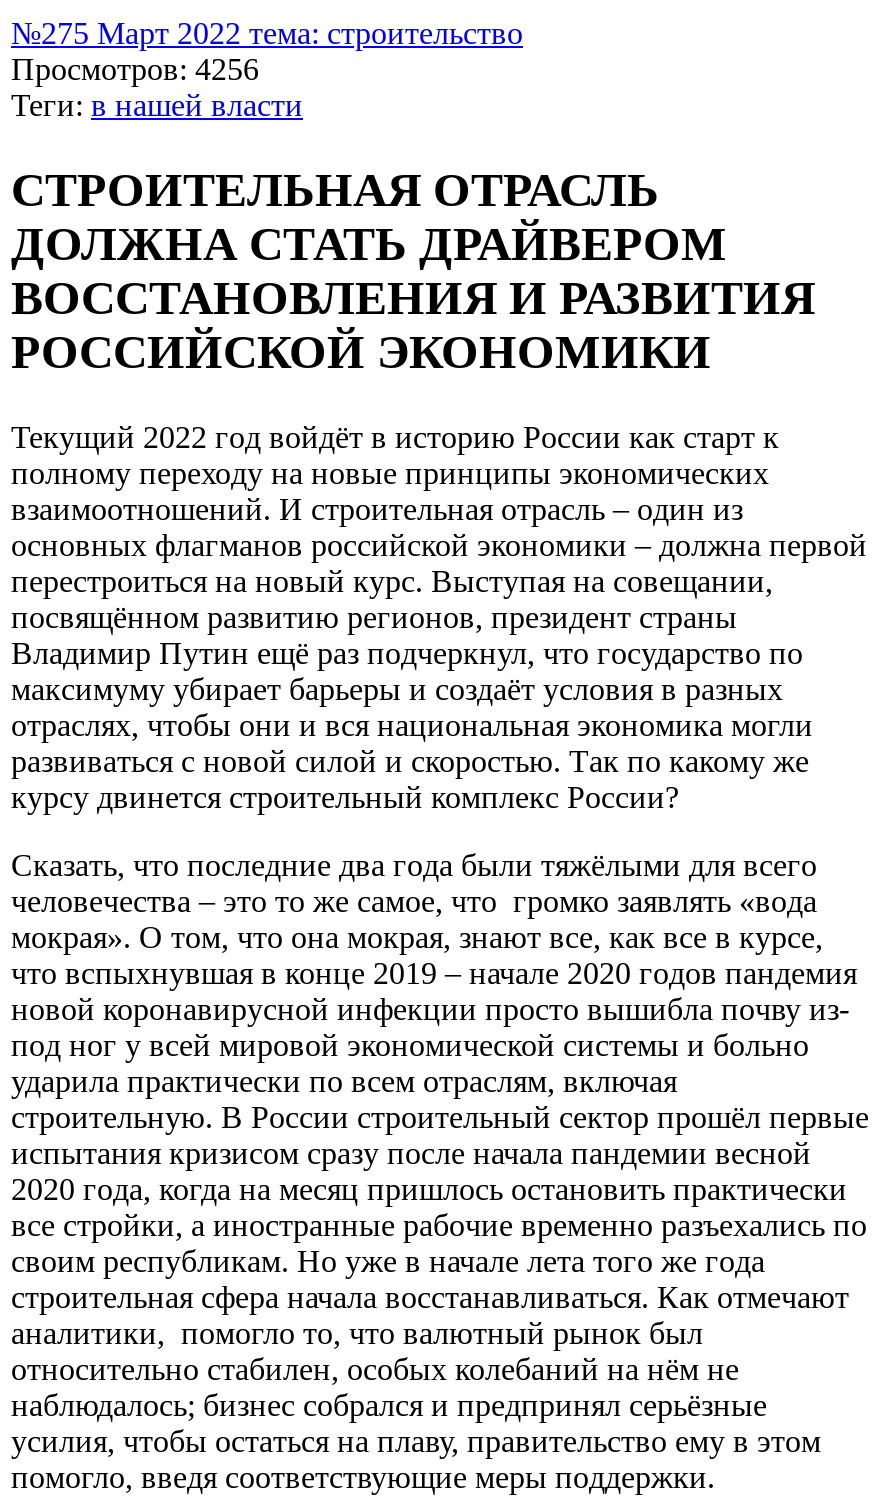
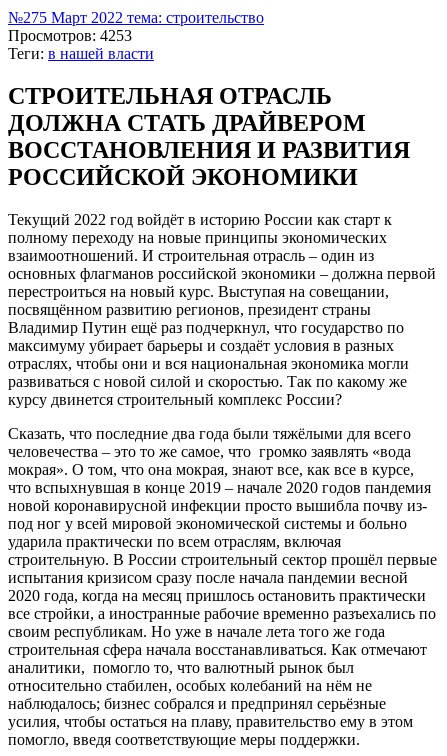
[11,52,259,86] Просмотров: 4256 -> [8,27,132,44] Просмотров: 4253

